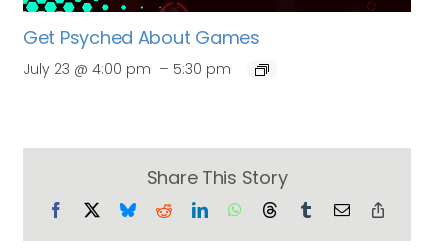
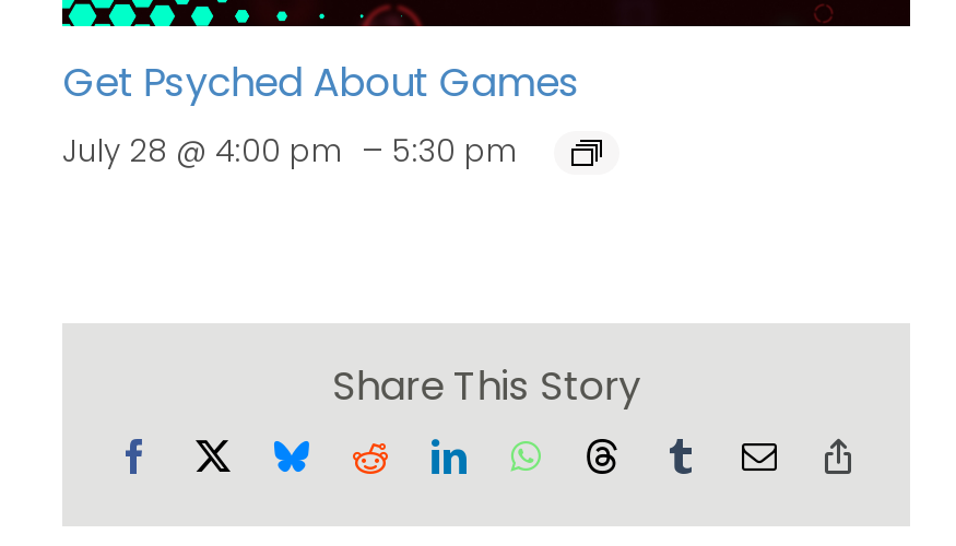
[23,58,231,79] July 23 @ 4:00 pm – 5:30 pm -> [62,127,519,173] July 28 @ 4:00 pm – 5:30 pm

